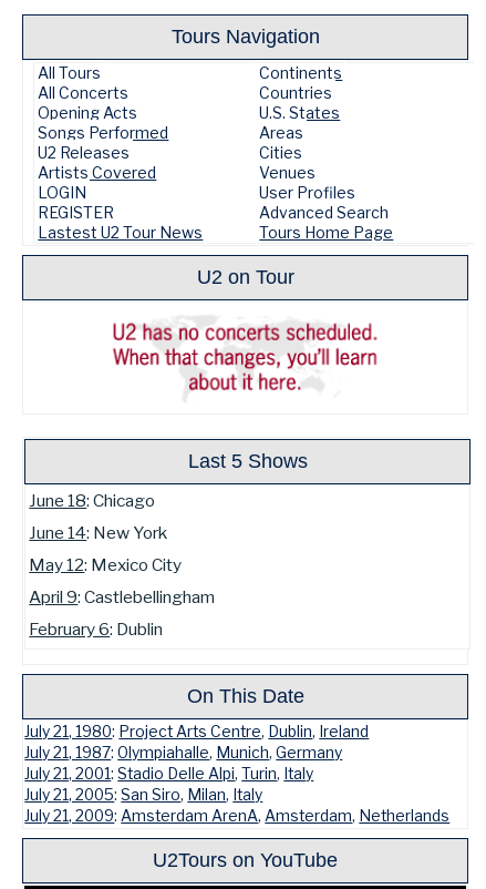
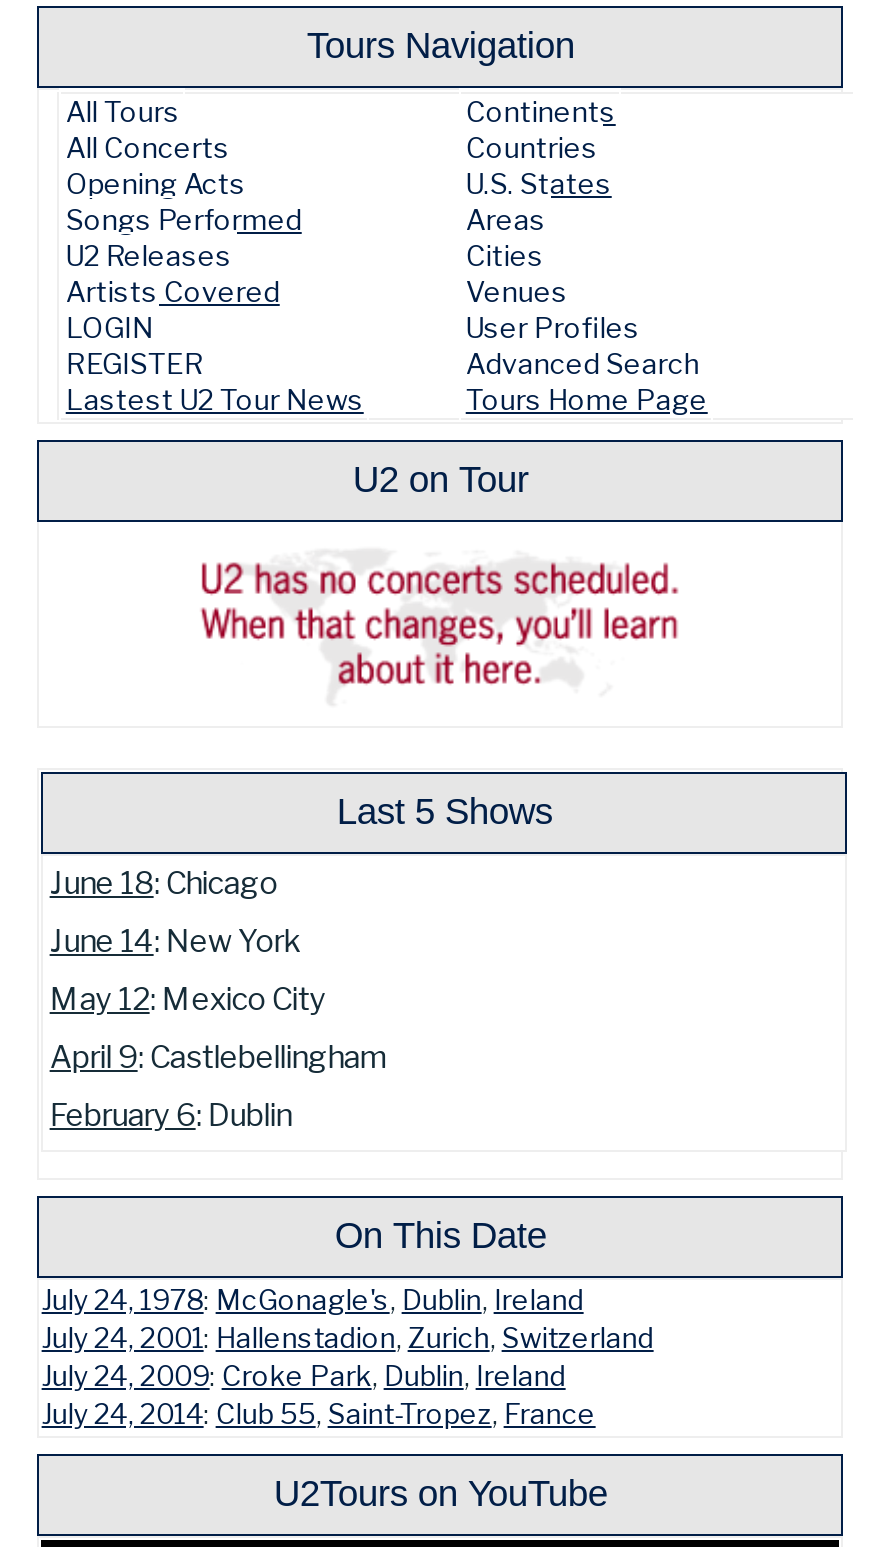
[25,723,450,825] July 21, 1980: Project Arts Centre, Dublin, Ireland | July 21, 1987: Olympiahalle, Munich, Germany | July 21, 2001: Stadio Delle Alpi, Turin, Italy | July 21, 2005: San Siro, Milan, Italy | July 21, 2009: Amsterdam ArenA, Amsterdam, Netherlands -> [42,1284,654,1430] July 24, 1978: McGonagle's, Dublin, Ireland | July 24, 2001: Hallenstadion, Zurich, Switzerland | July 24, 2009: Croke Park, Dublin, Ireland | July 24, 2014: Club 55, Saint-Tropez, France

